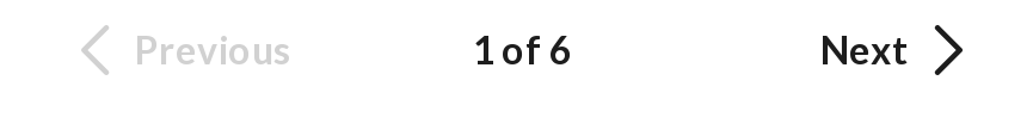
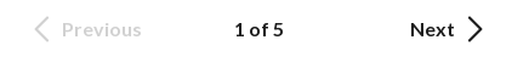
[473,26,571,72] 1 of 6 -> [234,17,283,40] 1 of 5

